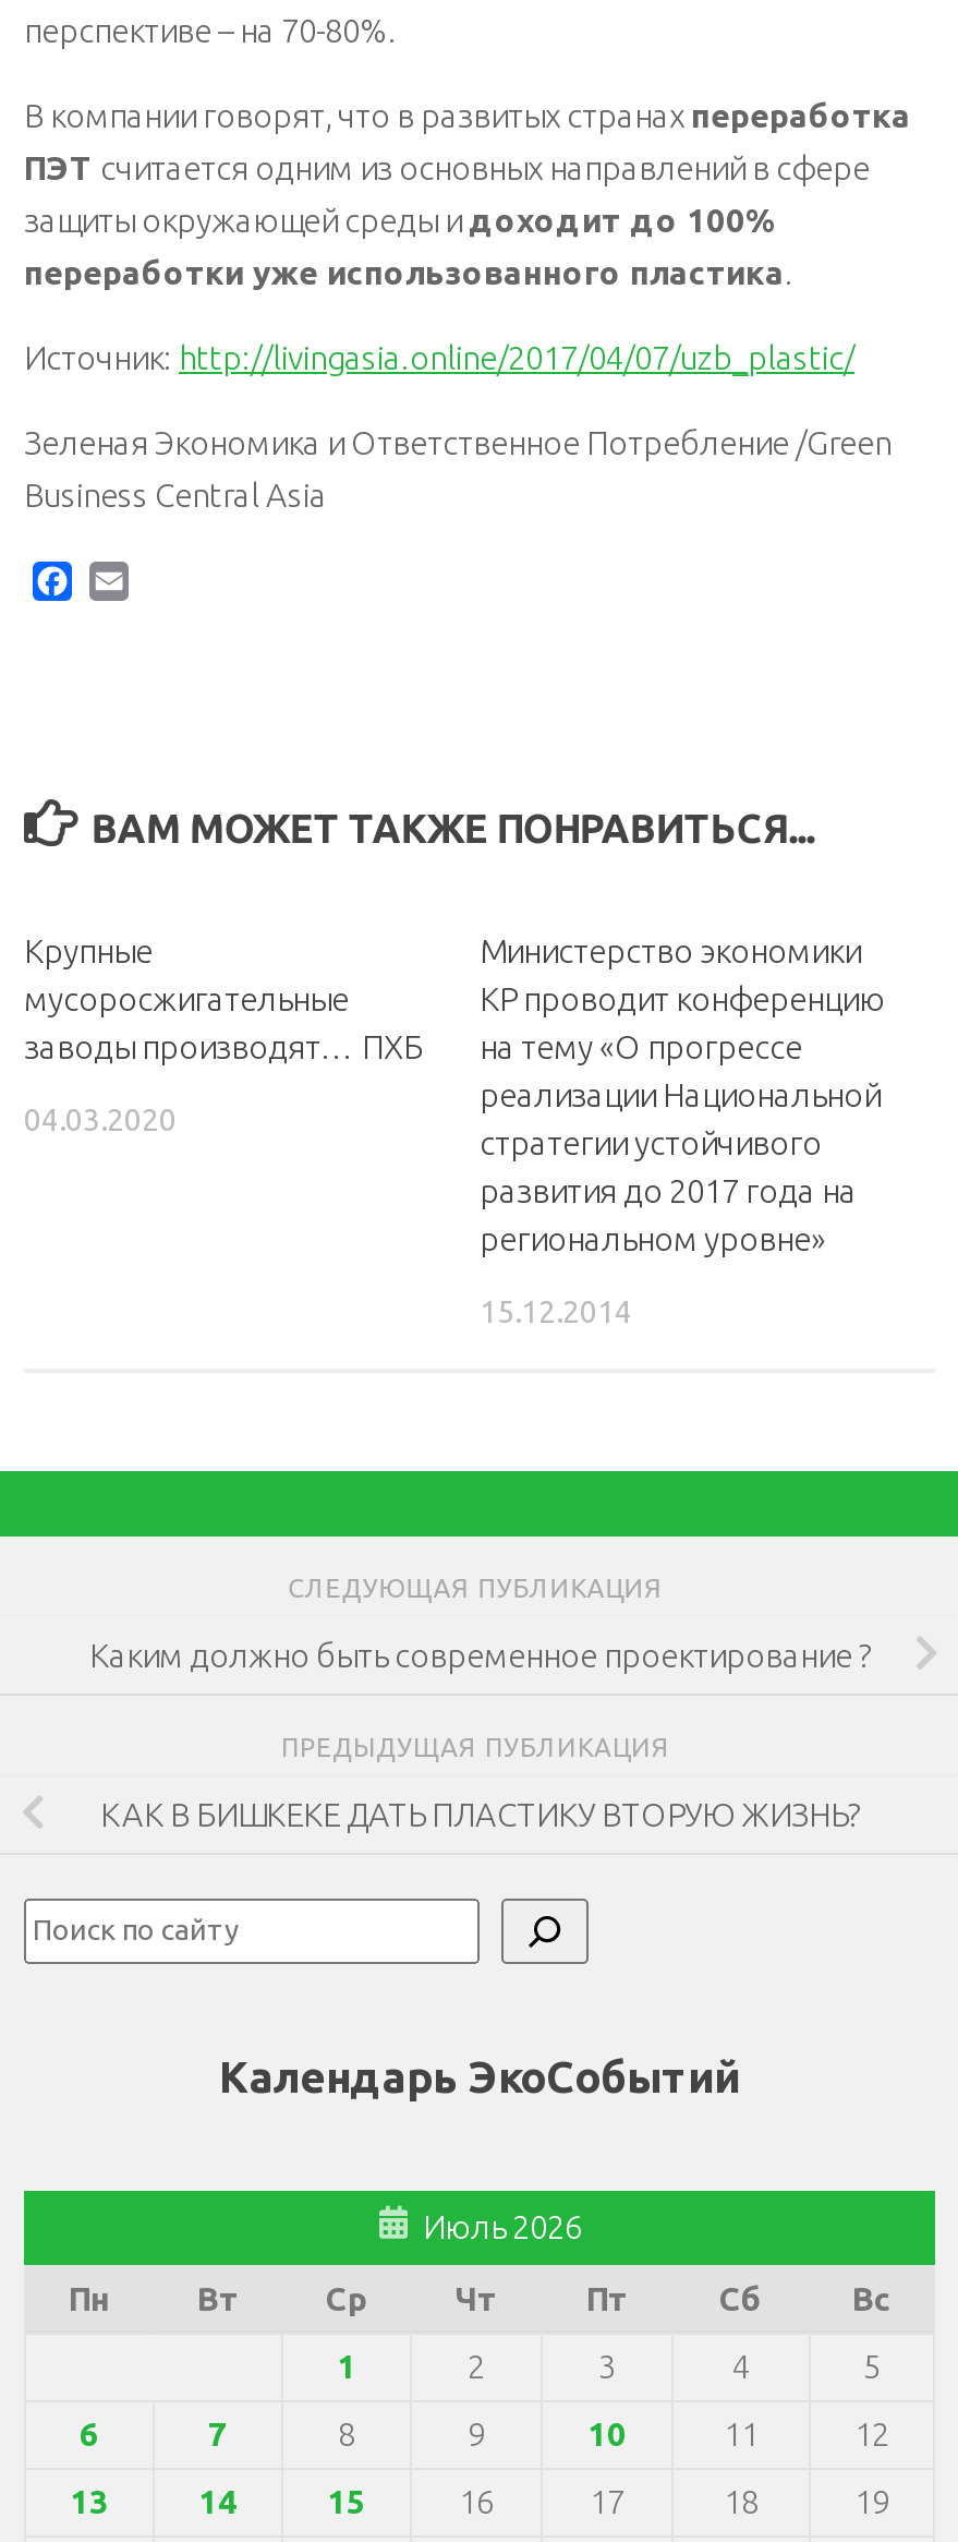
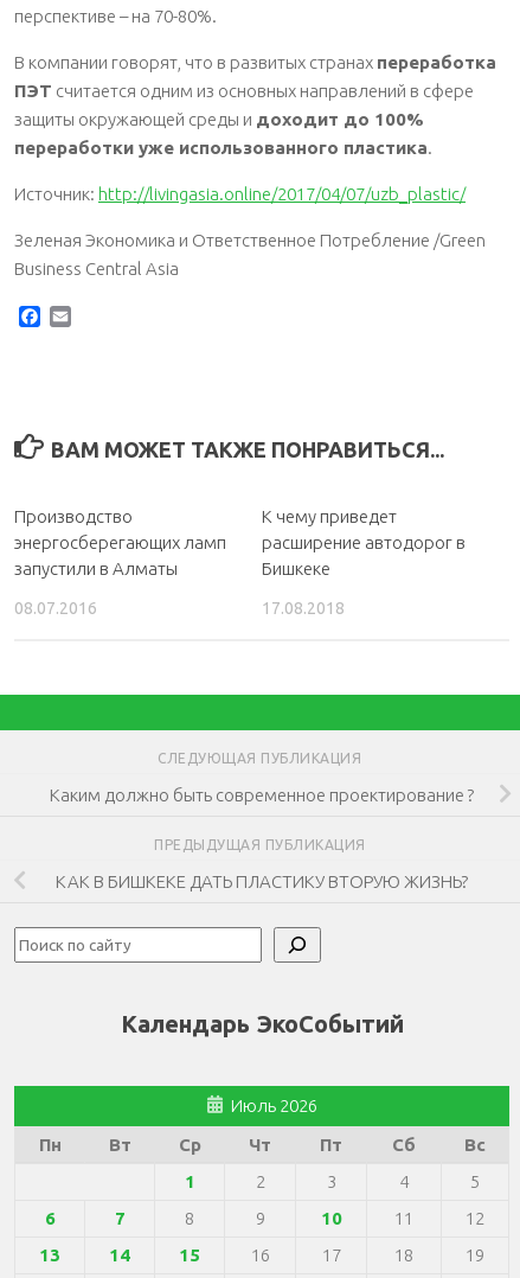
[24,931,423,1064] Крупные | мусоросжигательные | заводы производят… ПХБ -> [14,506,226,579] Производство | энергосберегающих ламп | запустили в Алматы
[480,931,885,1256] Министерство экономики | КР проводит конференцию | на тему «О прогрессе | реализации Национальной | стратегии устойчивого | развития до 2017 года на | региональном уровне» -> [262,506,466,579] К чему приведет | расширение автодорог в | Бишкеке
[24,1101,177,1136] 04.03.2020 -> [14,599,97,618] 08.07.2016
[480,1293,632,1328] 15.12.2014 -> [262,599,345,618] 17.08.2018

